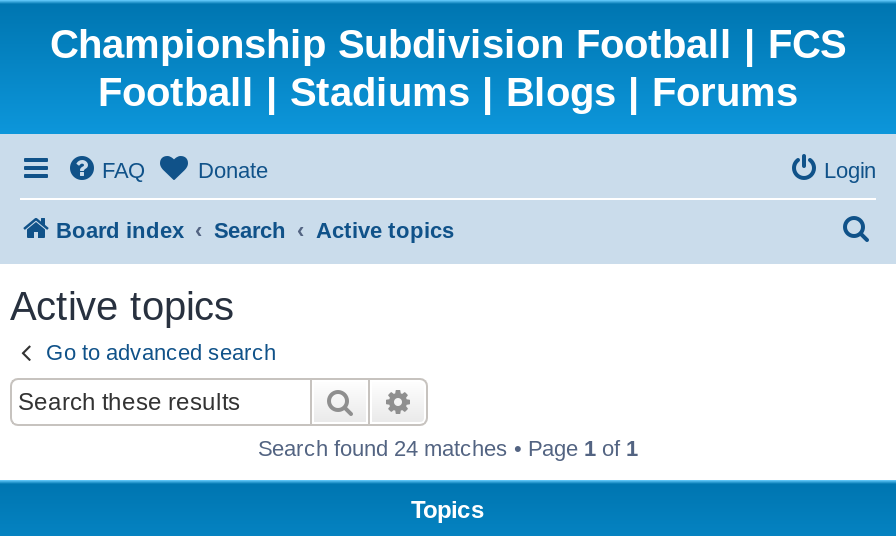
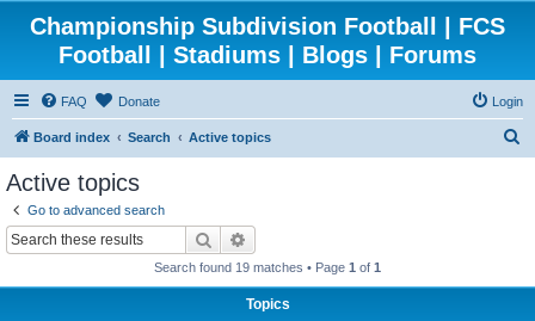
[258,435,638,459] Search found 24 matches • Page 1 of 1 -> [154,260,381,274] Search found 19 matches • Page 1 of 1

